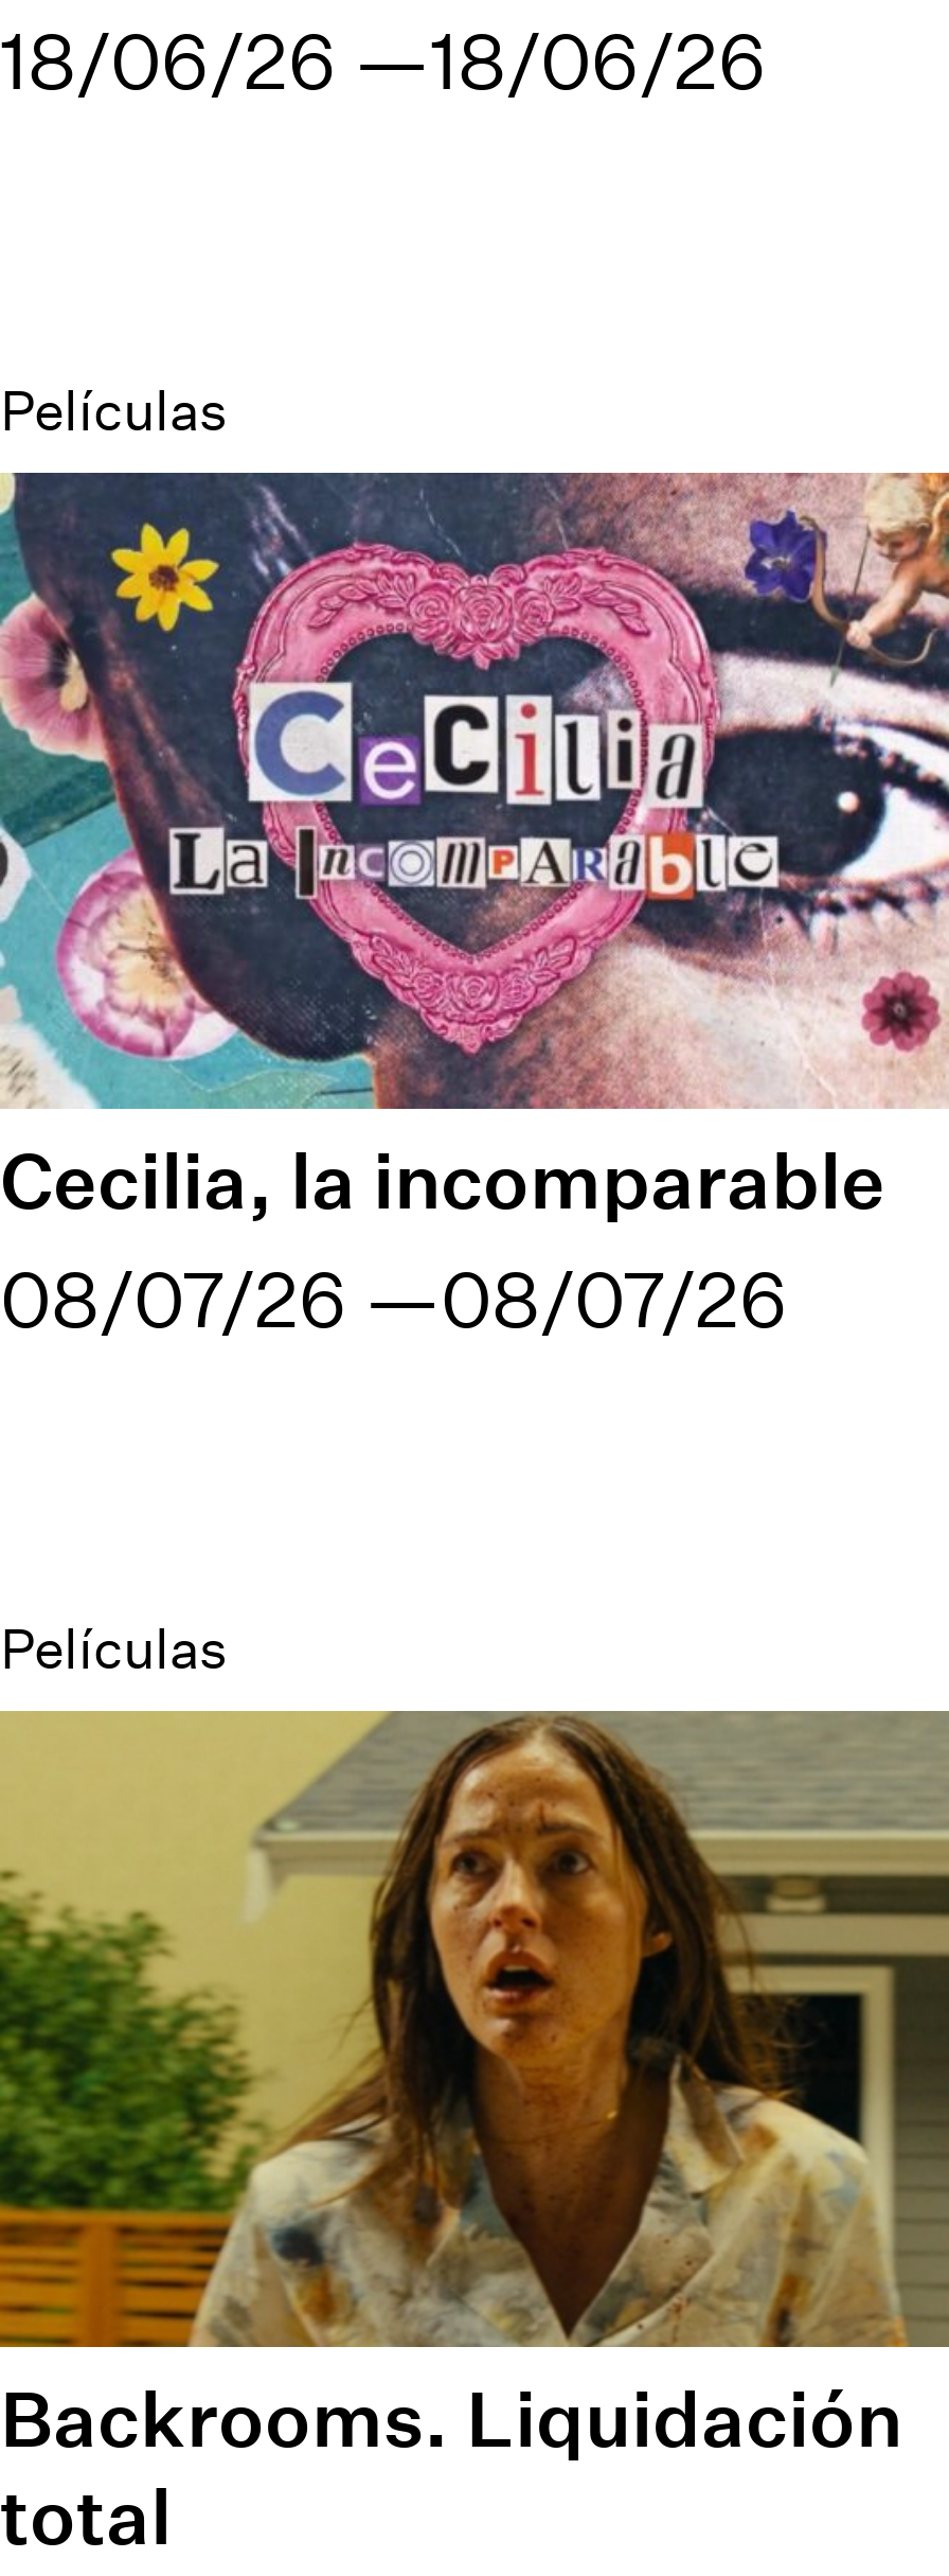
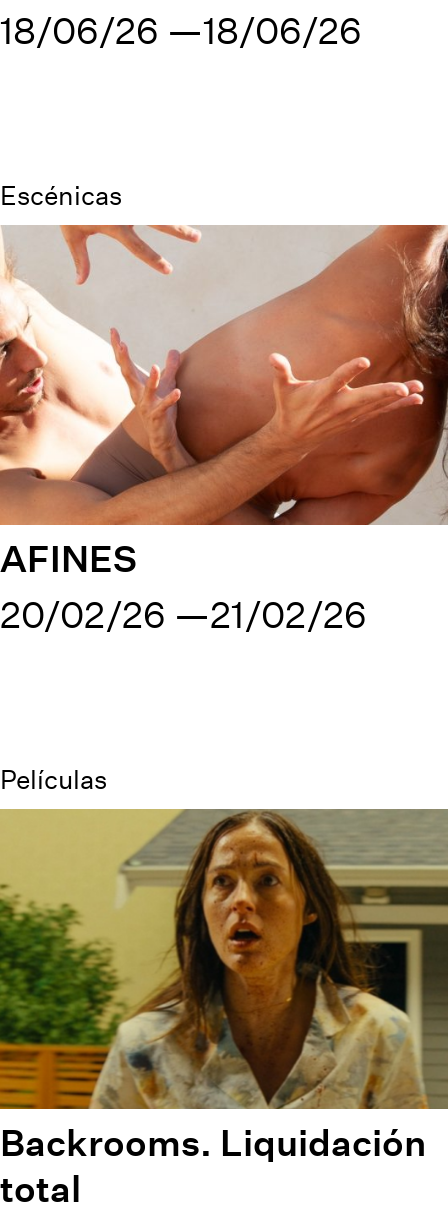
[0,374,227,446] Películas -> [0,178,122,212] Escénicas
[0,471,943,1347] [image] | Cecilia, la incomparable | 08/07/26 | 08/07/26 -> [0,224,445,637] [image] | AFINES | 20/02/26 | 21/02/26

